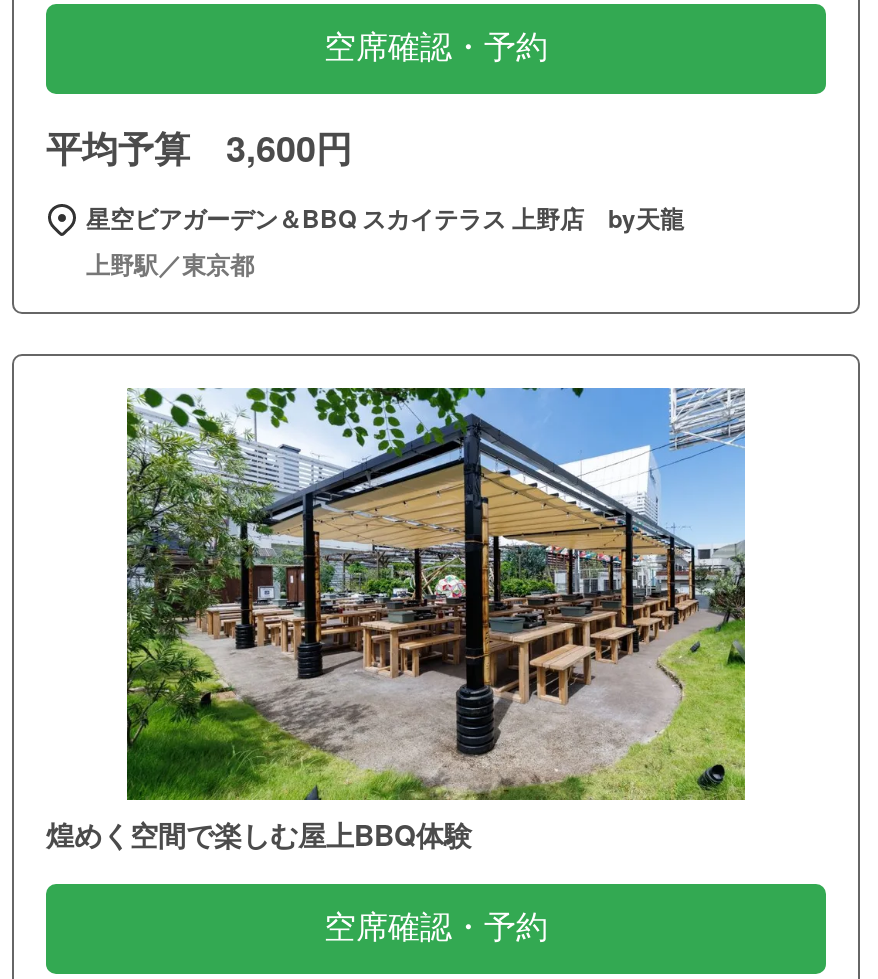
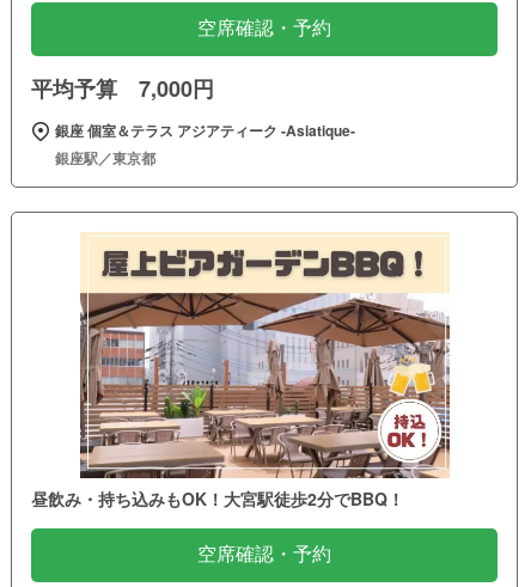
[46,122,352,174] 平均予算 3,600円 -> [31,73,214,104] 平均予算 7,000円
[86,200,684,282] 星空ビアガーデン＆BBQ スカイテラス 上野店 by天龍 | 上野駅／東京都 -> [55,120,355,169] 銀座 個室＆テラス アジアティーク ‐Asiatique‐ | 銀座駅／東京都
[46,386,746,854] [image] | 煌めく空間で楽しむ屋上BBQ体験 -> [31,232,451,510] [image] | 昼飲み・持ち込みもOK！大宮駅徒歩2分でBBQ！

